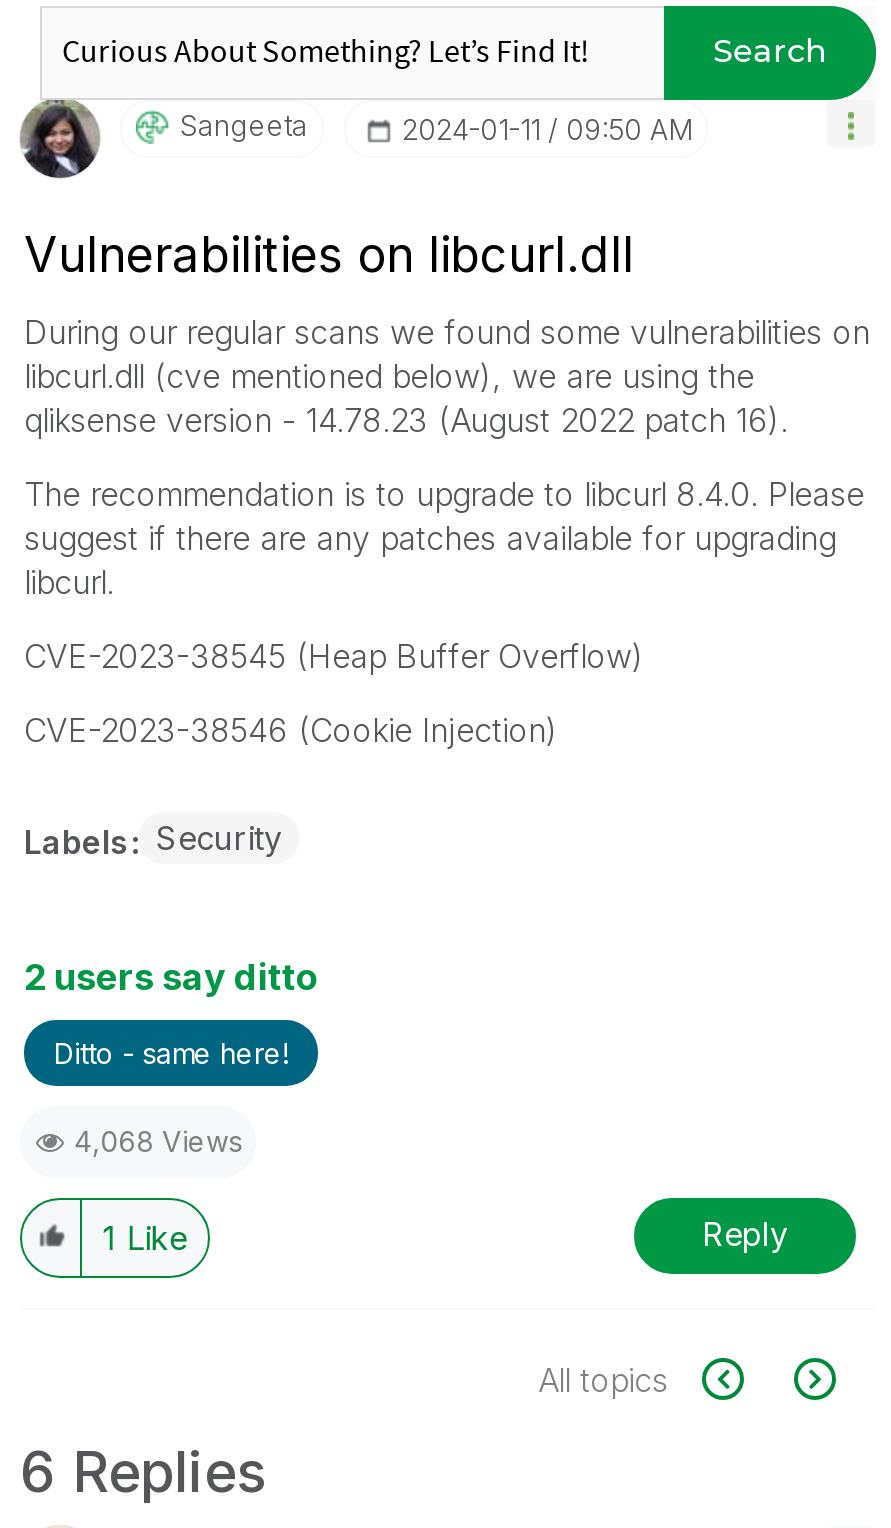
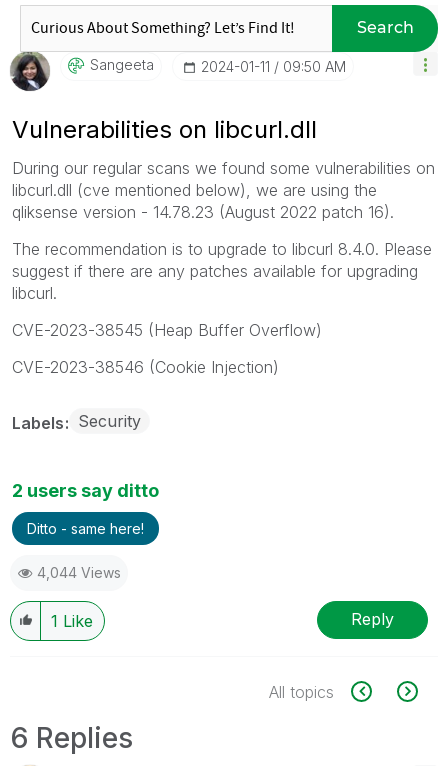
[74,1123,242,1157] 4,068 Views -> [37,563,121,580] 4,044 Views

